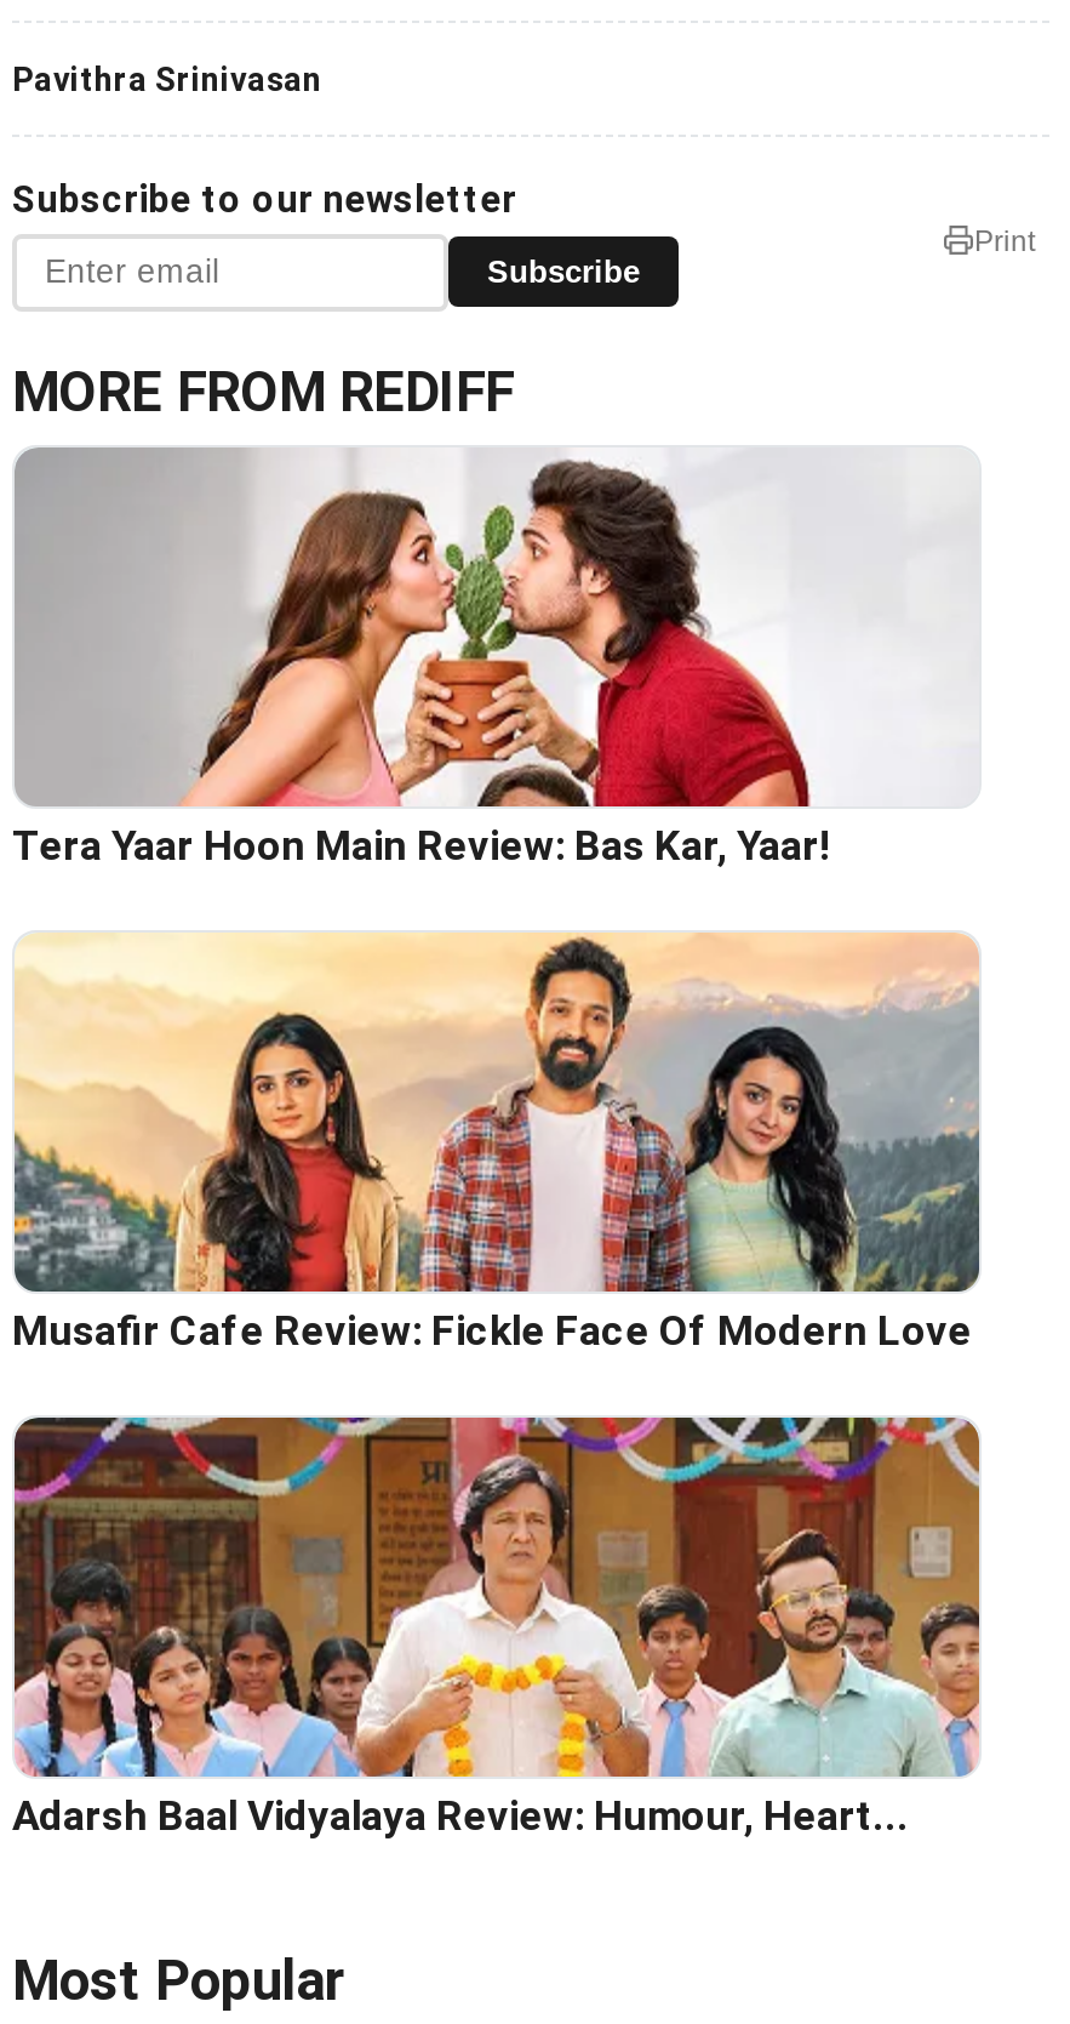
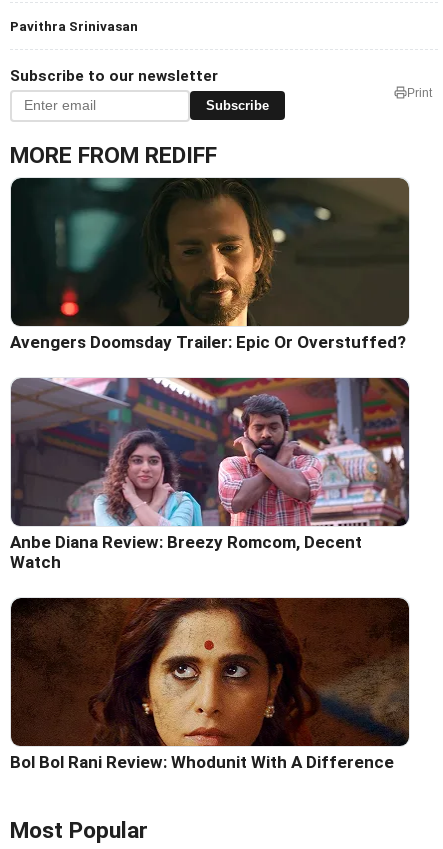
[12,447,979,869] [image] | Tera Yaar Hoon Main Review: Bas Kar, Yaar! -> [10,177,410,352] [image] | Avengers Doomsday Trailer: Epic Or Overstuffed?
[12,933,979,1354] [image] | Musafir Cafe Review: Fickle Face Of Modern Love -> [10,377,410,572] [image] | Anbe Diana Review: Breezy Romcom, Decent | Watch
[12,1415,982,1839] [image] | Adarsh Baal Vidyalaya Review: Humour, Heart... -> [10,597,410,772] [image] | Bol Bol Rani Review: Whodunit With A Difference

